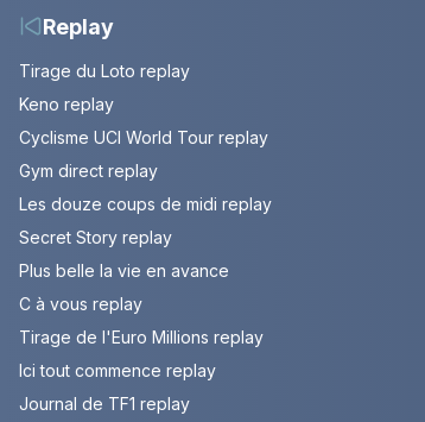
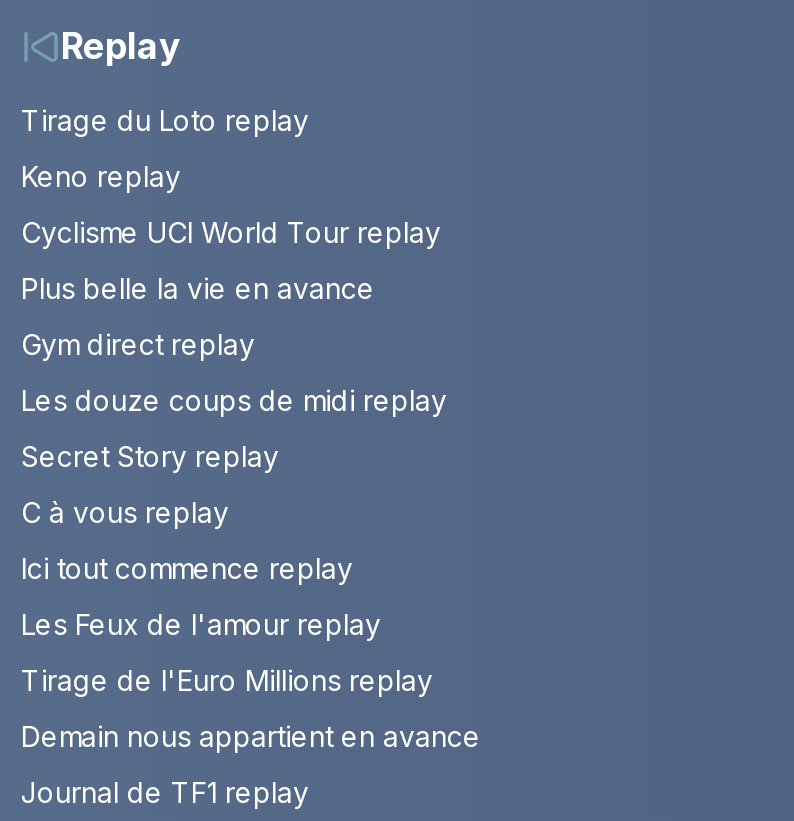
moved [19,260,229,280] -> [21,272,375,306]: Plus belle la vie en avance
none -> [21,608,381,642] Les Feux de l'amour replay
none -> [21,720,481,754] Demain nous appartient en avance
moved [19,360,216,380] -> [21,552,353,586]: Ici tout commence replay

